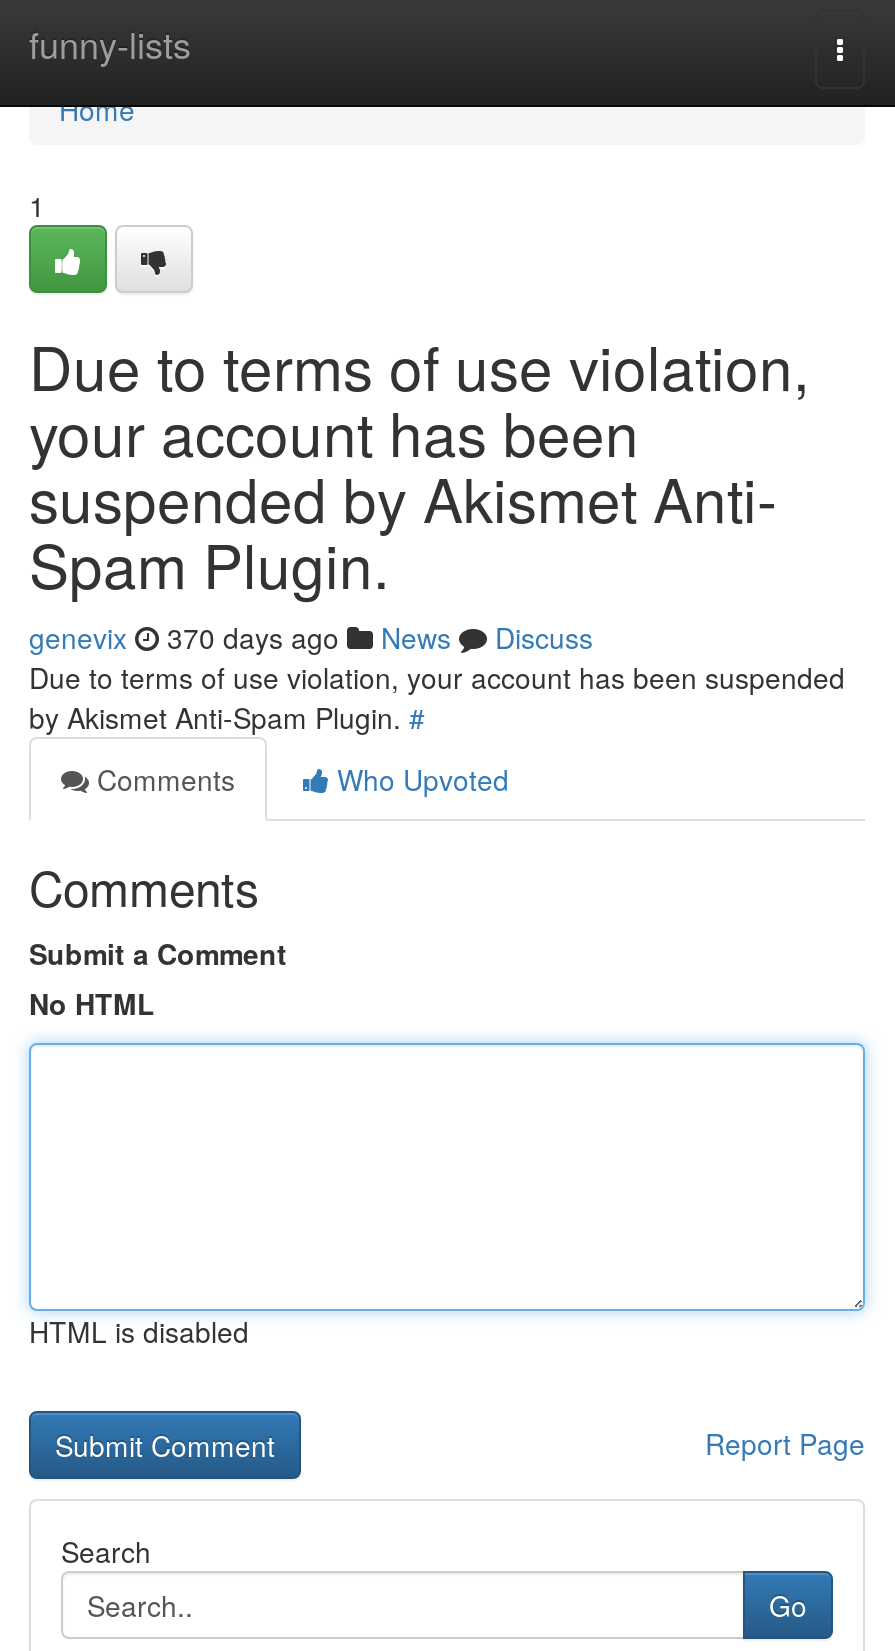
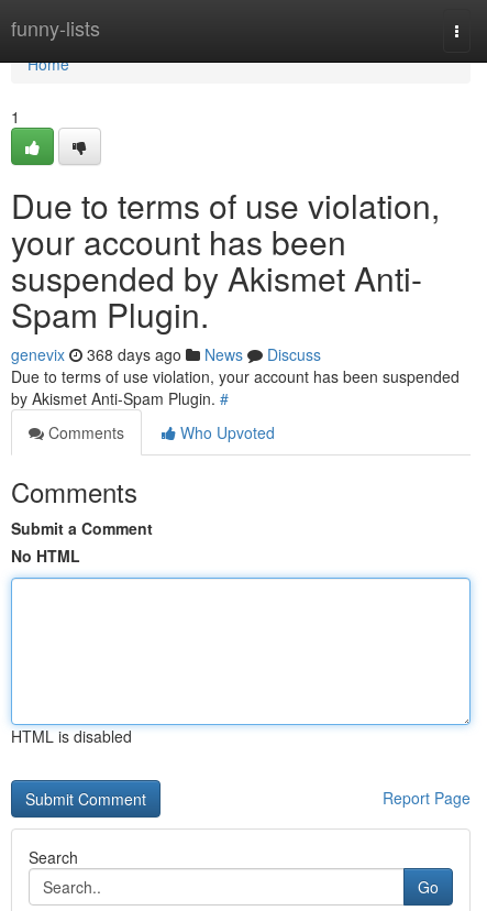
[29,617,593,657] genevix 370 days ago News Discuss -> [11,343,321,365] genevix 368 days ago News Discuss

